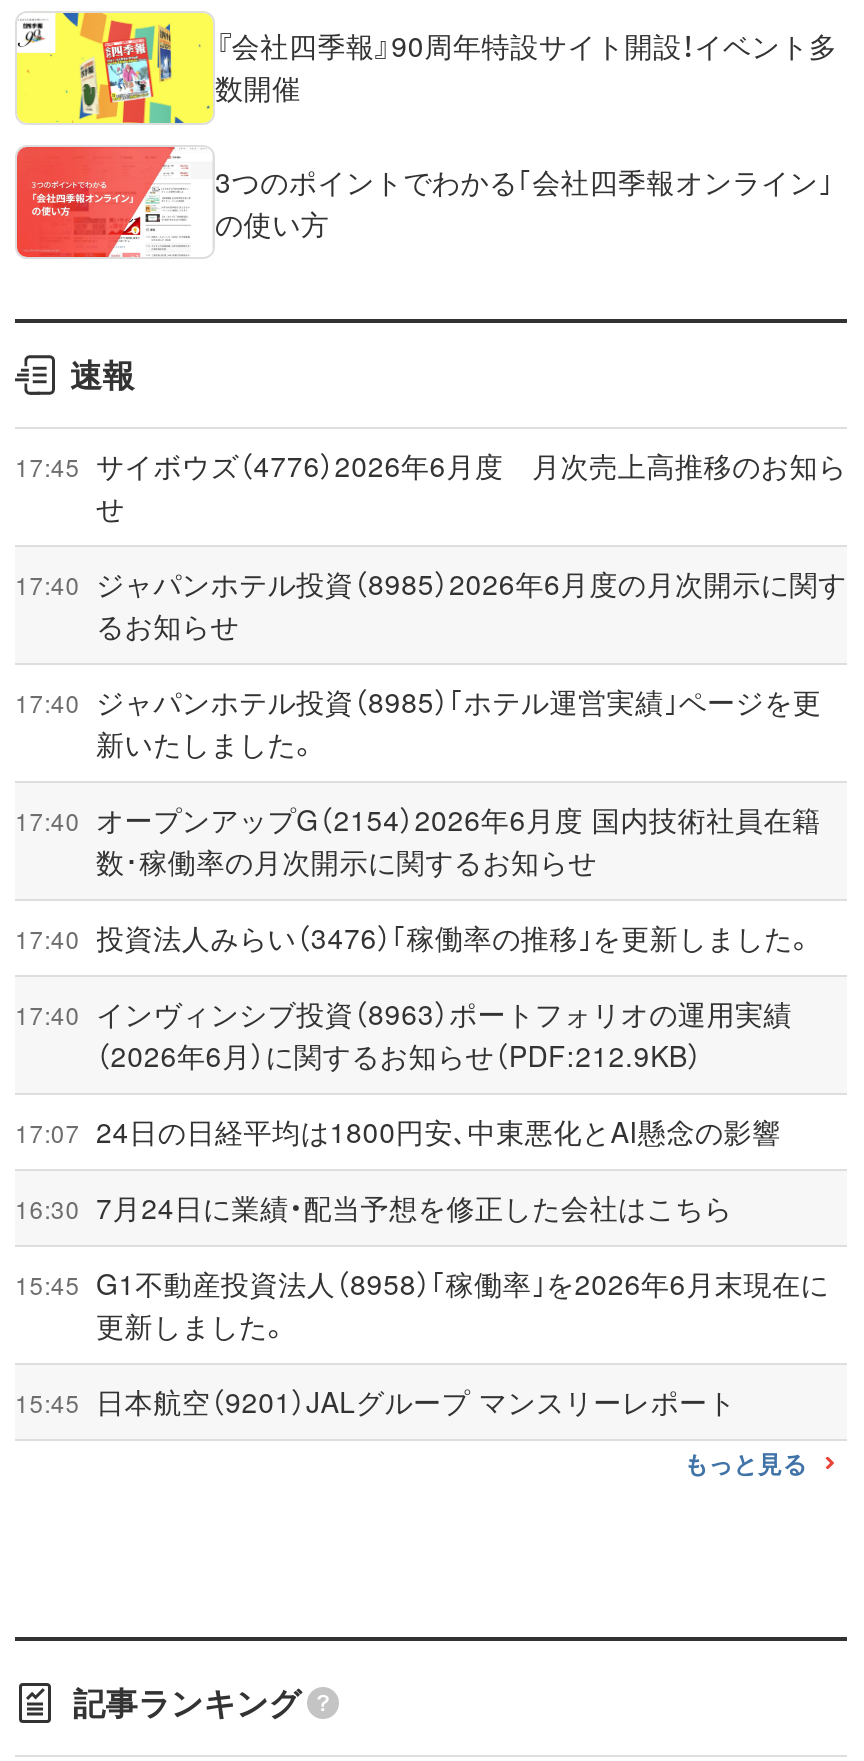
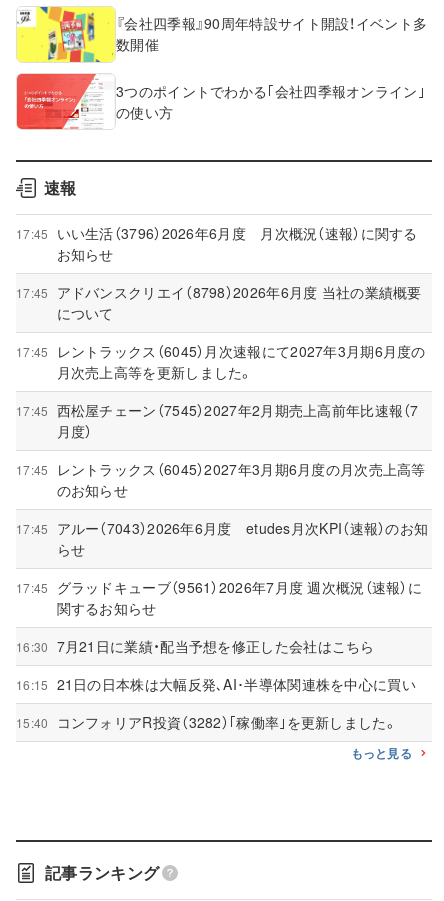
[15,445,847,527] 17:45 サイボウズ（4776）2026年6月度 月次売上高推移のお知ら | せ -> [16,223,418,264] 17:45 いい生活（3796）2026年6月度 月次概況（速報）に関する | お知らせ
[15,563,847,645] 17:40 ジャパンホテル投資（8985）2026年6月度の月次開示に関す | るお知らせ -> [16,282,422,323] 17:45 アドバンスクリエイ（8798）2026年6月度 当社の業績概要 | について
[15,681,821,763] 17:40 ジャパンホテル投資（8985）｢ホテル運営実績｣ページを更 | 新いたしました。 -> [16,341,426,382] 17:45 レントラックス（6045）月次速報にて2027年3月期6月度の | 月次売上高等を更新しました。
[15,799,821,881] 17:40 オープンアップG（2154）2026年6月度 国内技術社員在籍 | 数･稼働率の月次開示に関するお知らせ -> [16,400,419,441] 17:45 西松屋チェーン（7545）2027年2月期売上高前年比速報（7 | 月度）
[15,917,815,957] 17:40 投資法人みらい（3476）｢稼働率の推移｣を更新しました。 -> [16,459,426,500] 17:45 レントラックス（6045）2027年3月期6月度の月次売上高等 | のお知らせ
[15,993,792,1075] 17:40 インヴィンシブ投資（8963）ポートフォリオの運用実績 | （2026年6月）に関するお知らせ（PDF:212.9KB） -> [16,518,428,559] 17:45 アルー（7043）2026年6月度 etudes月次KPI（速報）のお知 | らせ
[15,1111,781,1151] 17:07 24日の日経平均は1800円安､中東悪化とAI懸念の影響 -> [16,577,422,618] 17:45 グラッドキューブ（9561）2026年7月度 週次概況（速報）に | 関するお知らせ
[15,1187,732,1227] 16:30 7月24日に業績・配当予想を修正した会社はこちら -> [16,636,375,656] 16:30 7月21日に業績・配当予想を修正した会社はこちら
[15,1263,829,1345] 15:45 G1不動産投資法人（8958）｢稼働率｣を2026年6月末現在に | 更新しました。 -> [16,674,416,694] 16:15 21日の日本株は大幅反発､AI･半導体関連株を中心に買い
[15,1381,736,1421] 15:45 日本航空（9201）JALグループ マンスリーレポート -> [16,712,398,732] 15:40 コンフォリアR投資（3282）｢稼働率｣を更新しました。

